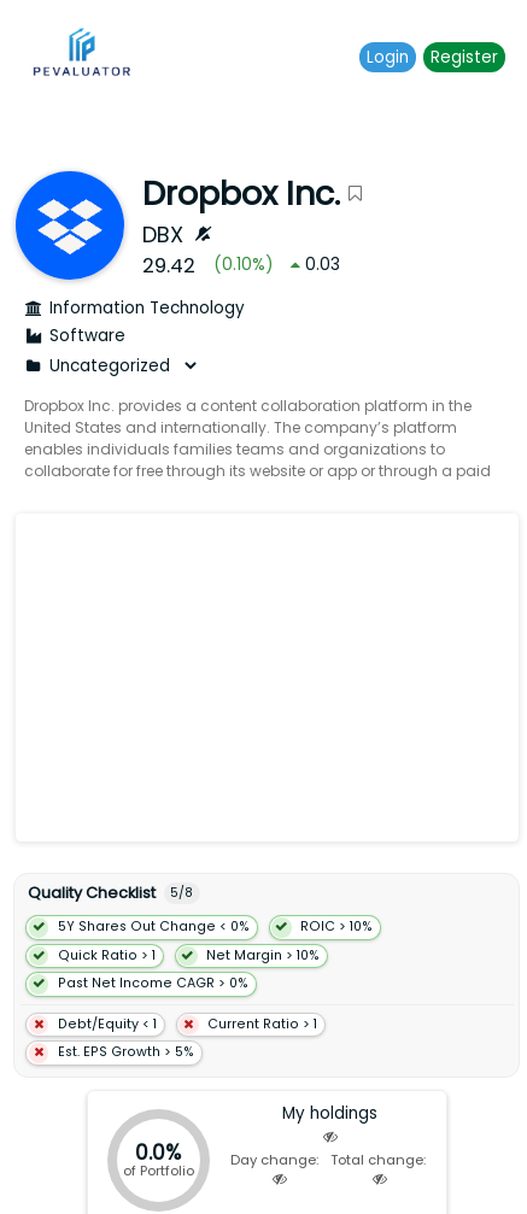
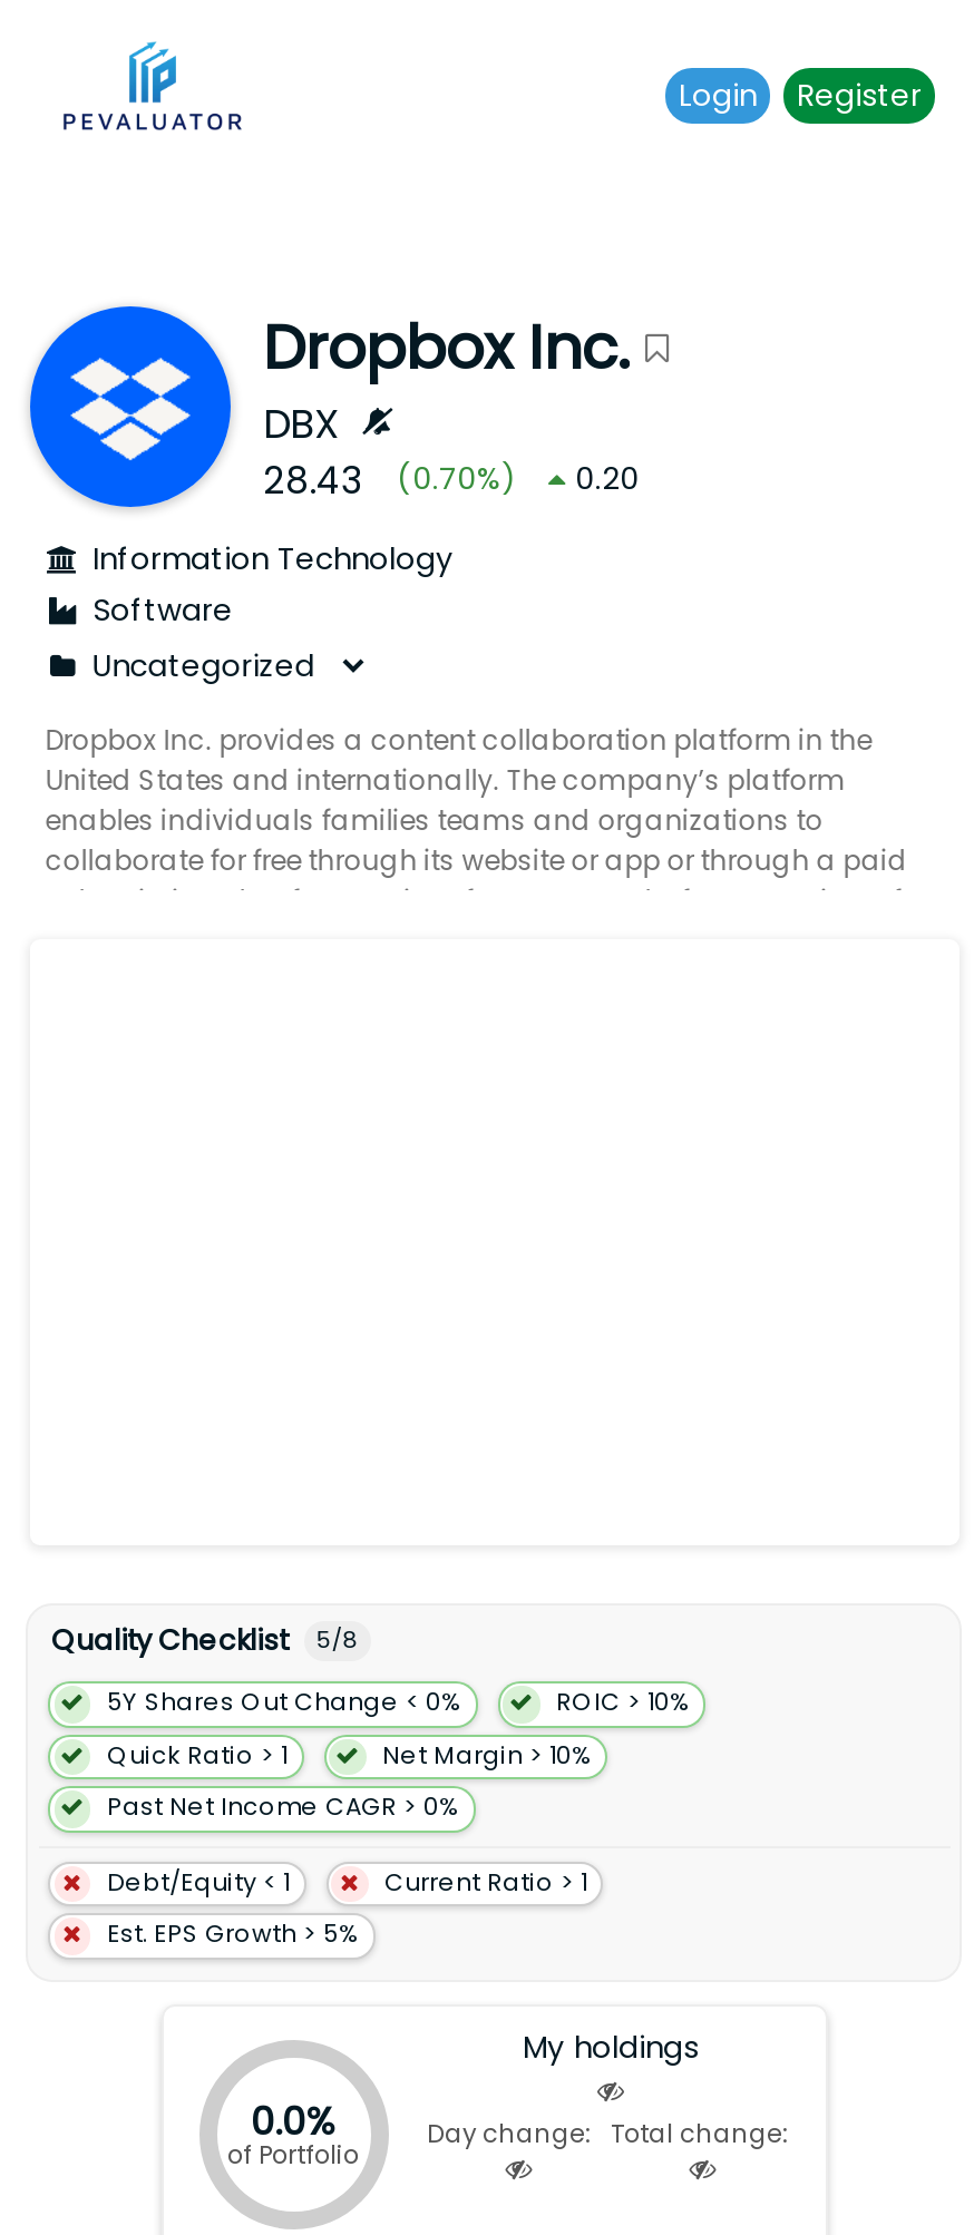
[142,251,195,279] 29.42 -> [263,455,363,506] 28.43
[213,253,272,276] (0.10%) -> [397,458,515,500] (0.70%)
[305,253,339,276] 0.03 -> [575,458,640,500] 0.20

